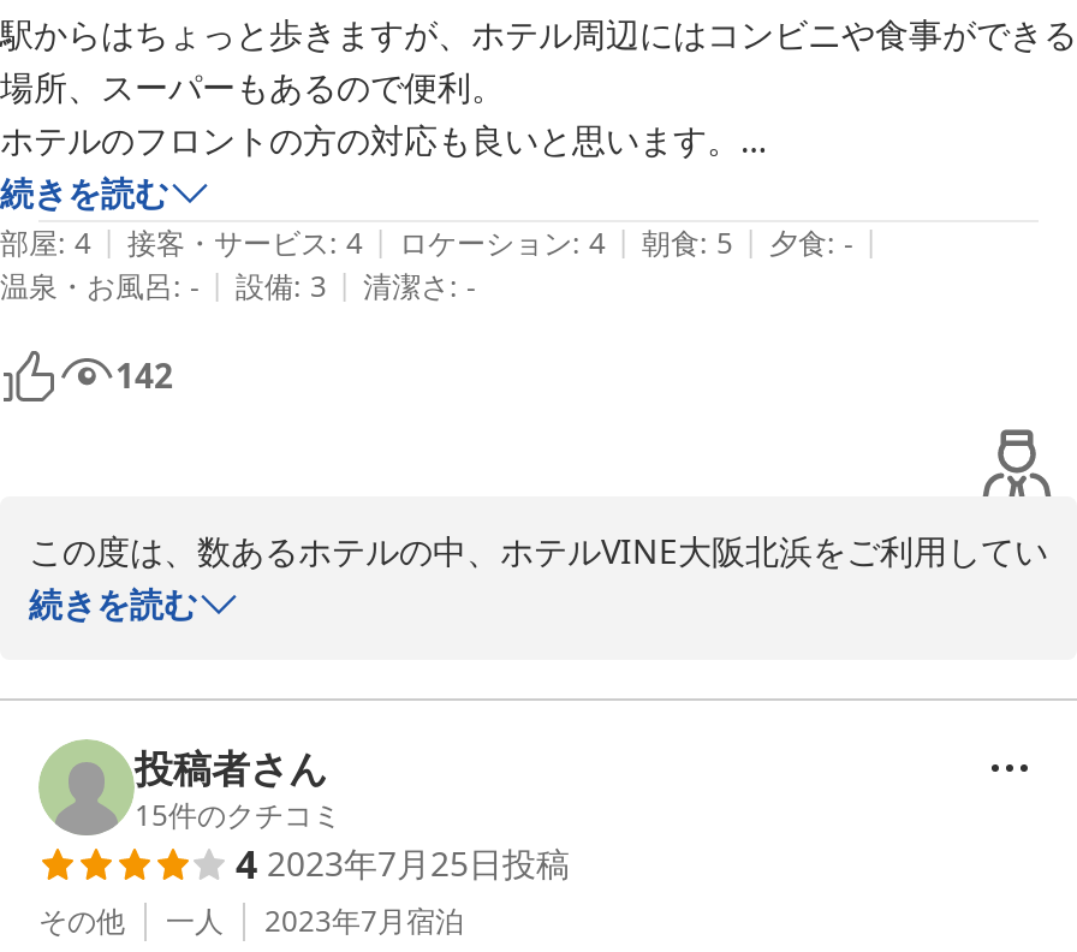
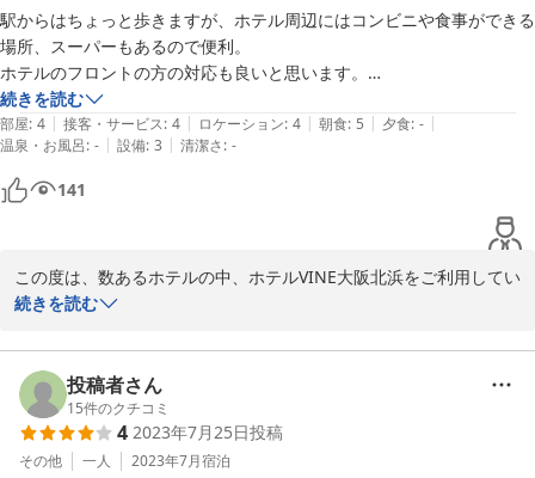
[115,352,173,398] 142 -> [57,178,86,201] 141

